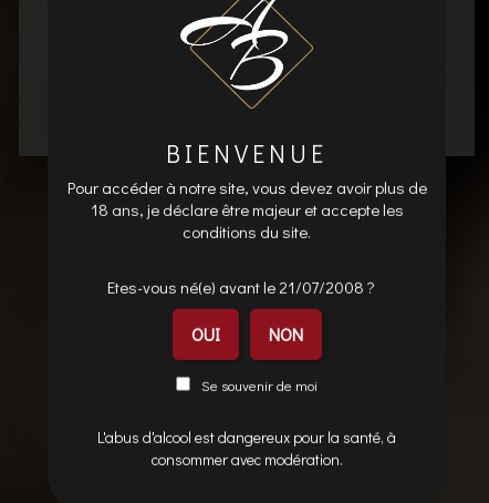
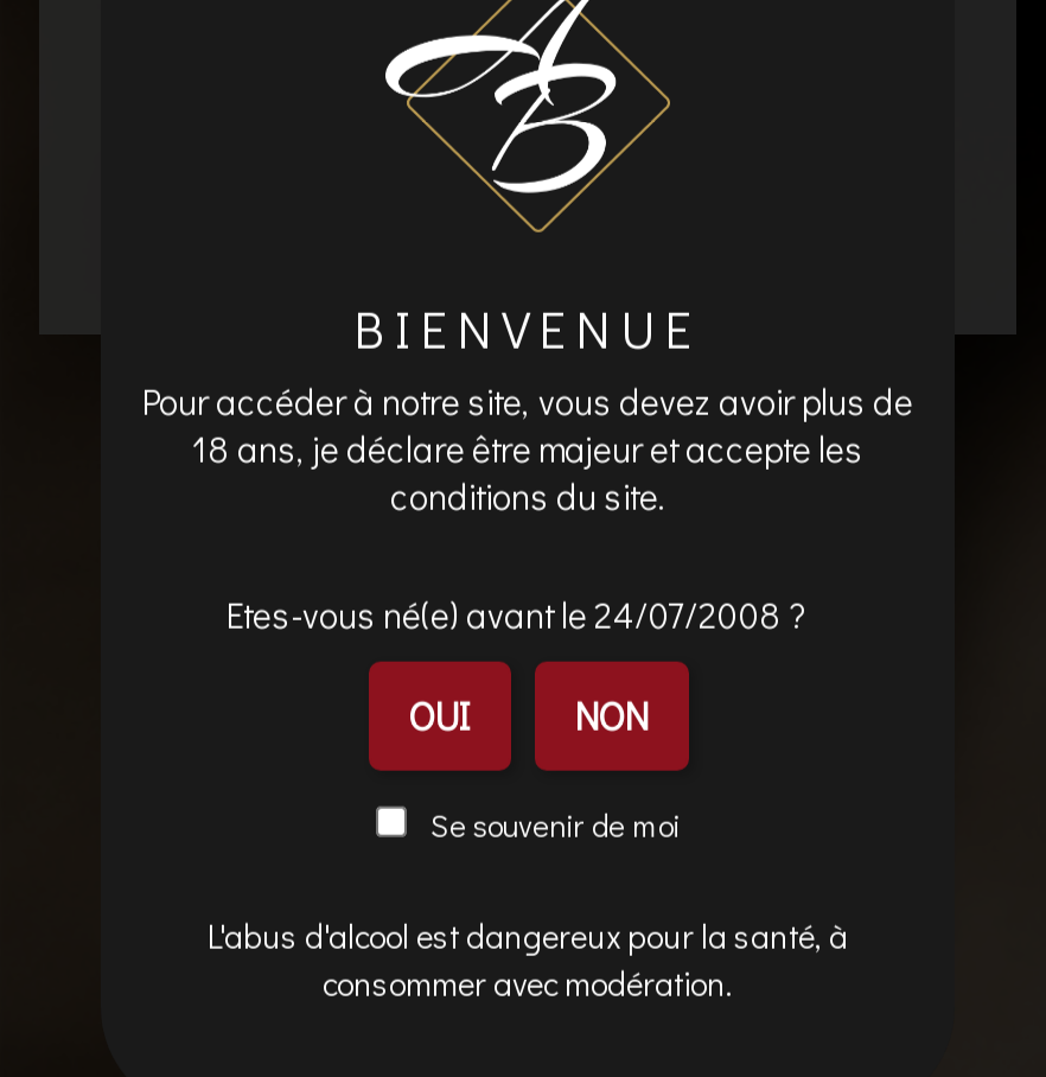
[107,275,375,297] Etes-vous né(e) avant le 21/07/2008 ? -> [227,589,805,636] Etes-vous né(e) avant le 24/07/2008 ?

